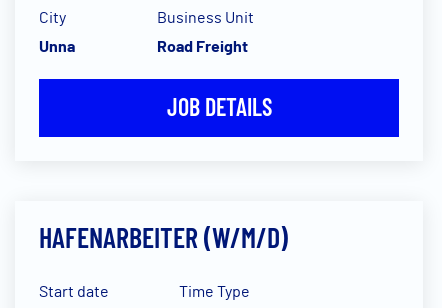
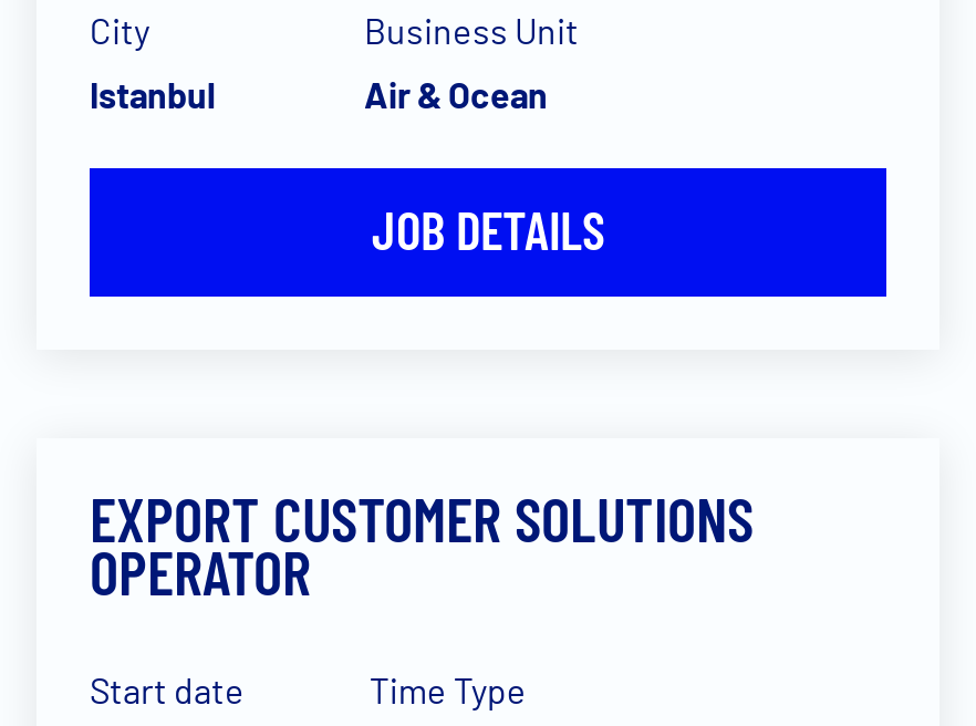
[39,36,75,55] Unna -> [90,73,216,115] Istanbul
[157,36,248,55] Road Freight -> [364,73,548,115] Air & Ocean
[39,220,288,254] HAFENARBEITER (W/M/D) -> [90,480,754,609] EXPORT CUSTOMER SOLUTIONS | OPERATOR

